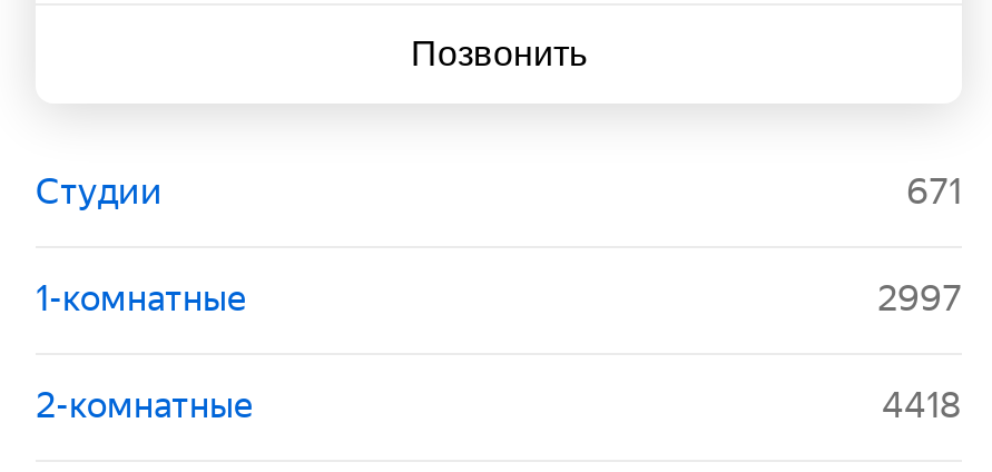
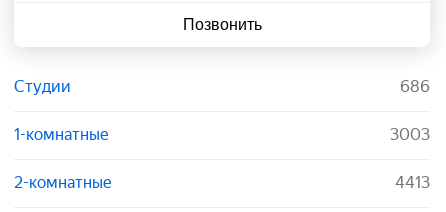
[906,170,962,213] 671 -> [400,77,430,96] 686
[877,277,962,319] 2997 -> [390,125,430,144] 3003
[882,384,962,426] 4418 -> [395,173,430,192] 4413

